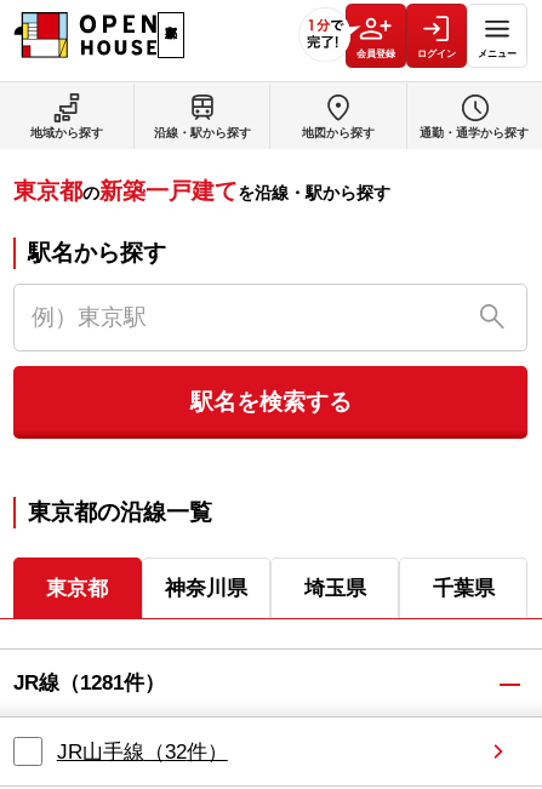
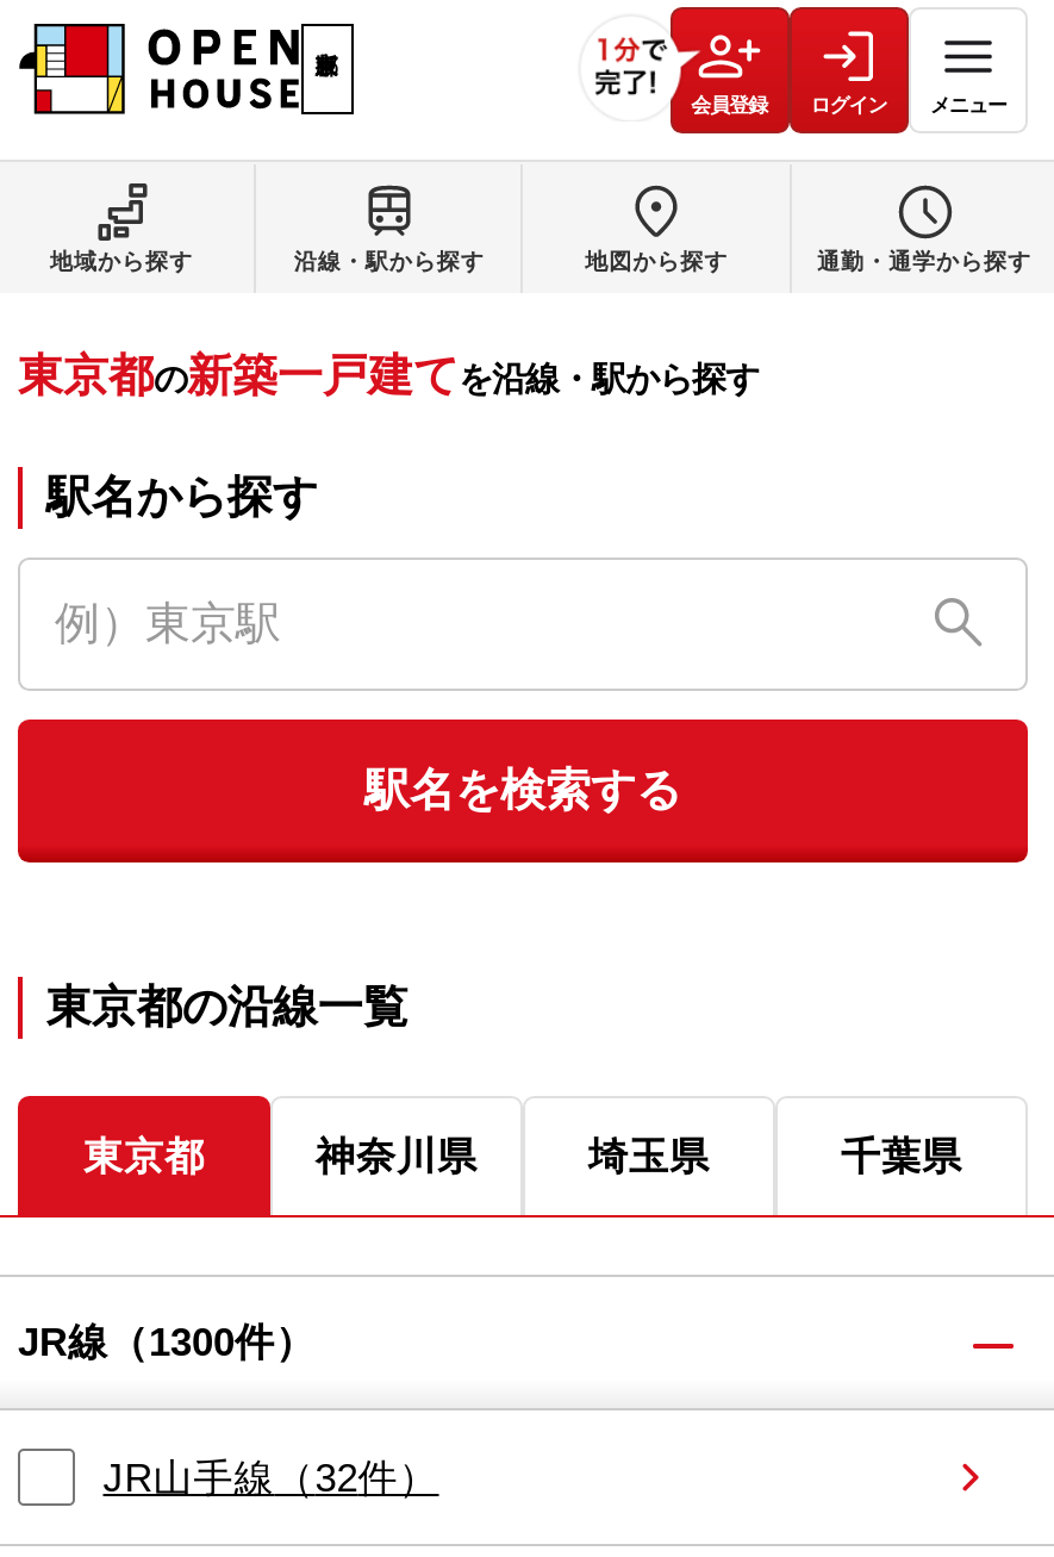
[13,671,165,694] JR線（1281件） -> [18,1320,315,1365] JR線（1300件）

